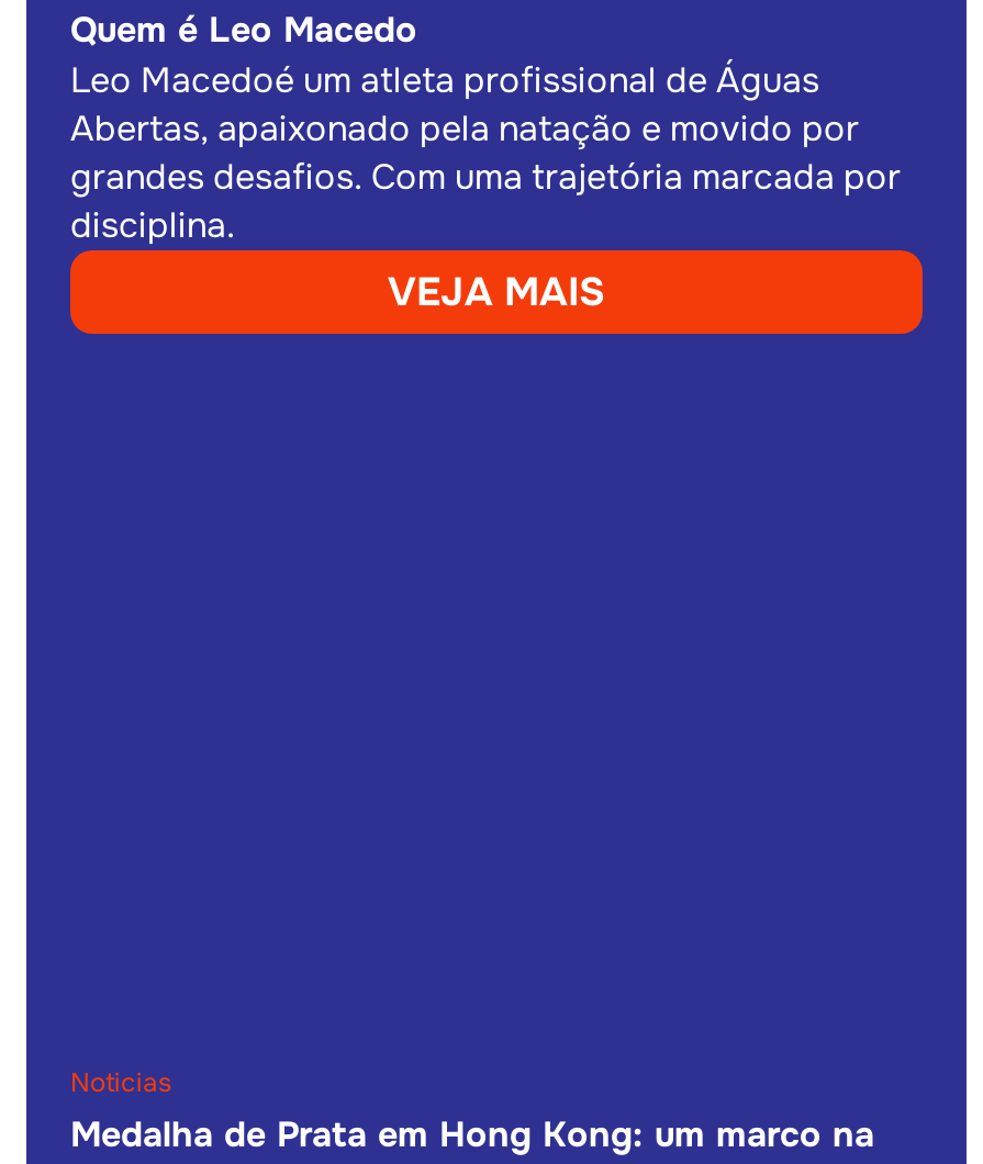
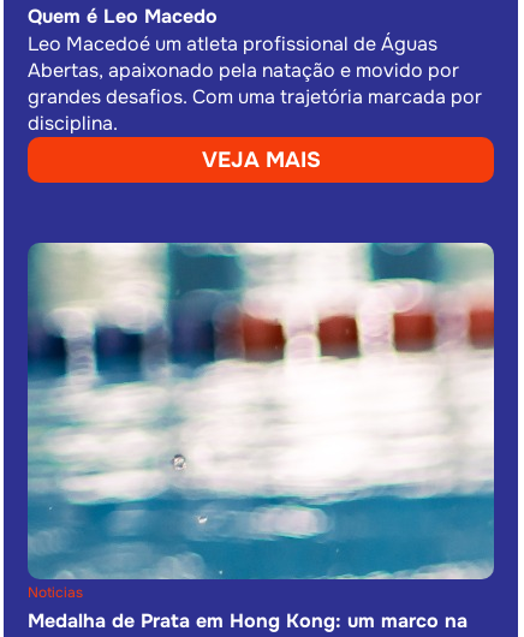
none -> [26,242,495,581] [image]

